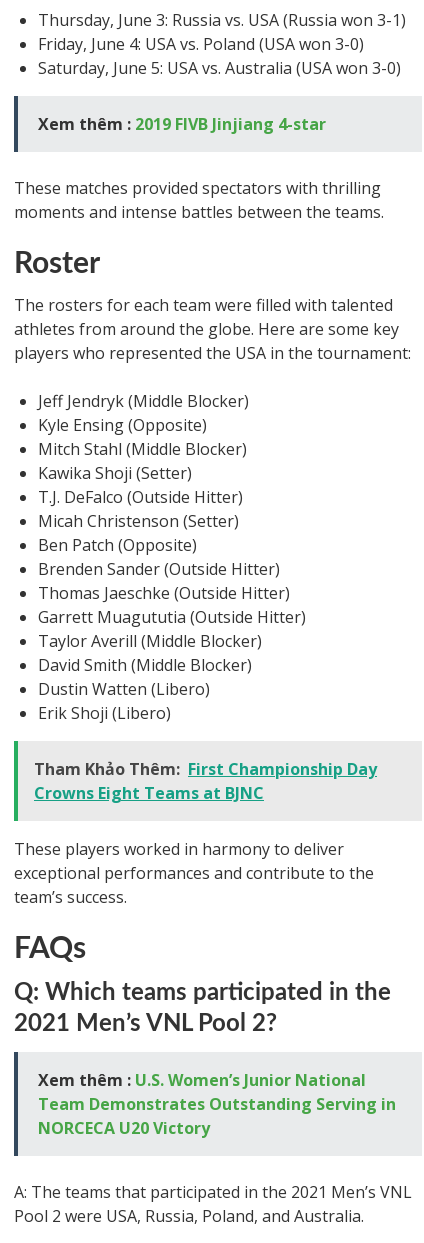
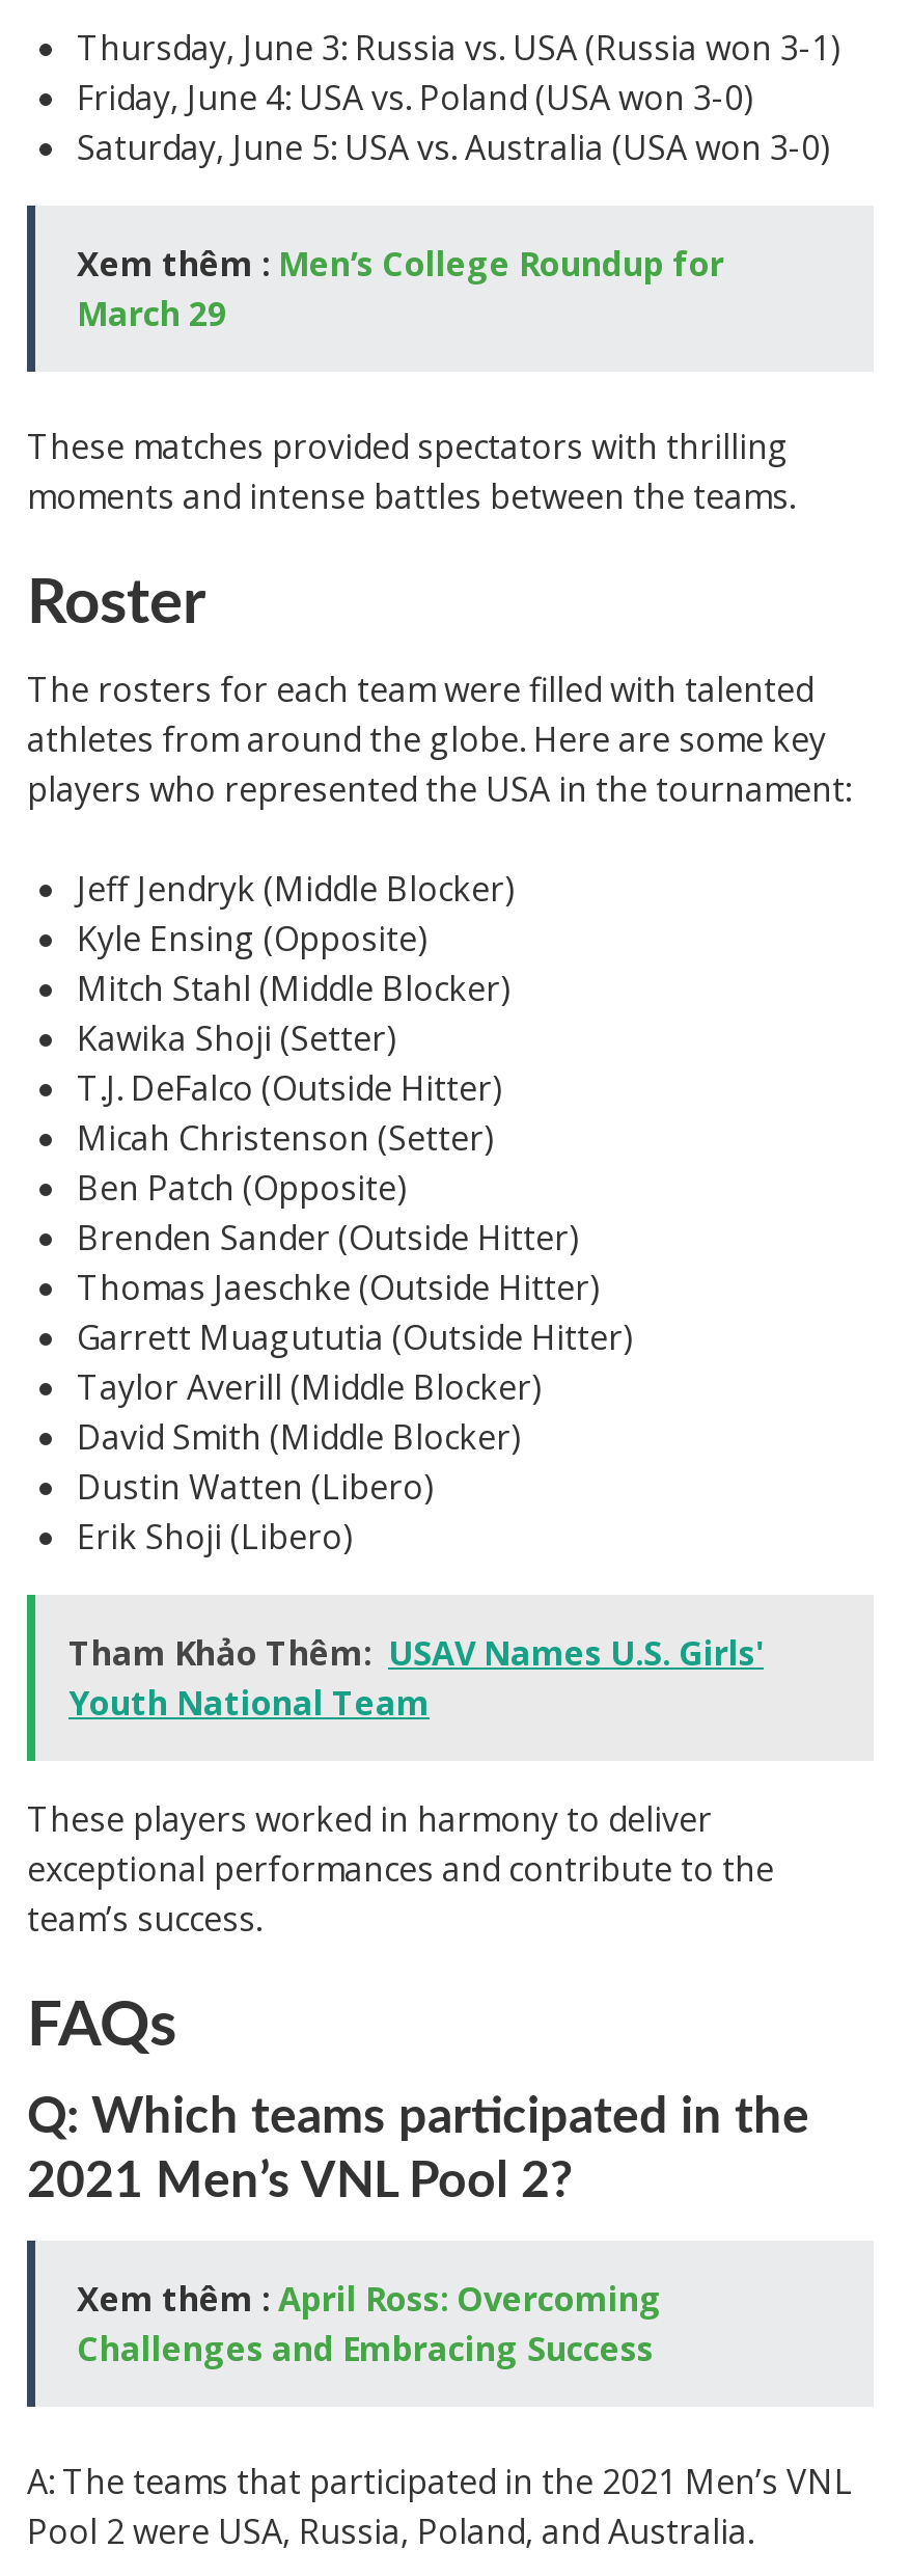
[38,113,326,135] Xem thêm : 2019 FIVB Jinjiang 4-star -> [77,241,724,336] Xem thêm : Men’s College Roundup for | March 29
moved [14,177,411,724] -> [27,424,851,1560]: These matches provided spectators with thrilling | moments and intense battles between the teams. | Roster | ... | Dustin Watten (Libero) | Erik Shoji (Libero)
[34,758,377,804] Tham Khảo Thêm: First Championship Day | Crowns Eight Teams at BJNC -> [68,1630,764,1726] Tham Khảo Thêm: USAV Names U.S. Girls' | Youth National Team
moved [14,838,391,1036] -> [27,1796,809,2207]: These players worked in harmony to deliver | exceptional performances and contribute to the | team’s success. | FAQs | Q: Which teams participated in the | 2021 Men’s VNL Pool 2?
[38,1069,396,1139] Xem thêm : U.S. Women’s Junior National | Team Demonstrates Outstanding Serving in | NORCECA U20 Victory -> [77,2276,662,2371] Xem thêm : April Ross: Overcoming | Challenges and Embracing Success

